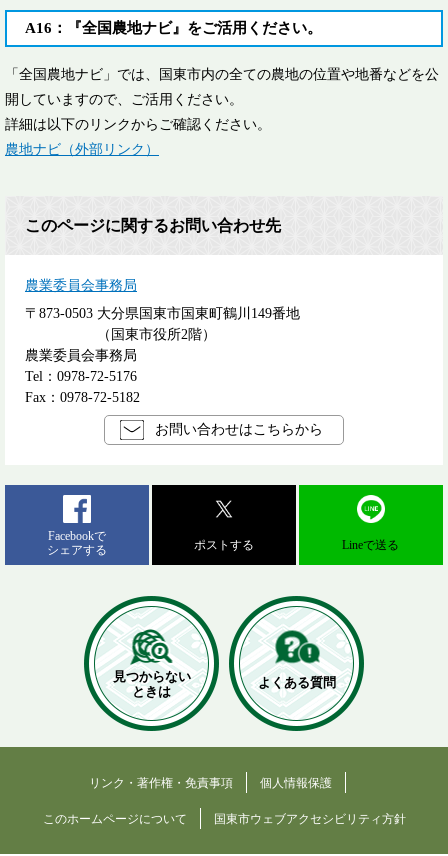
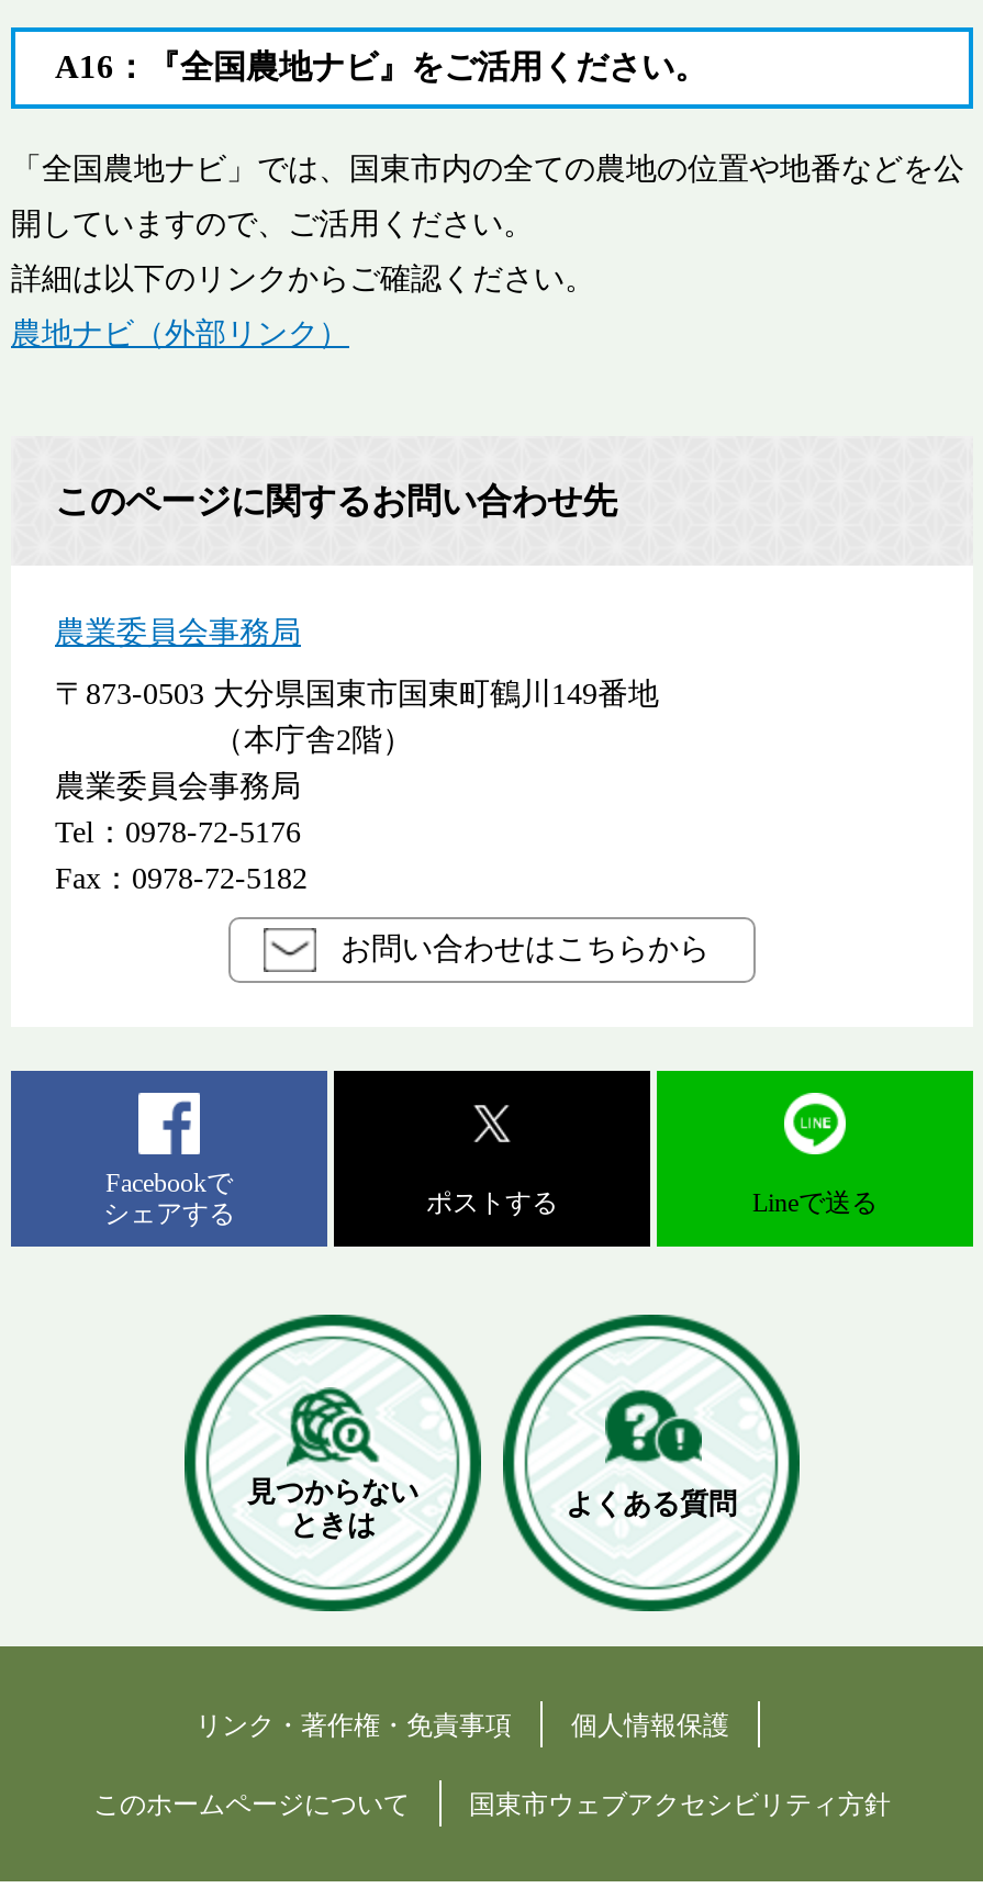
[97,327,216,342] （国東市役所2階） -> [213,724,413,757] （本庁舎2階）

